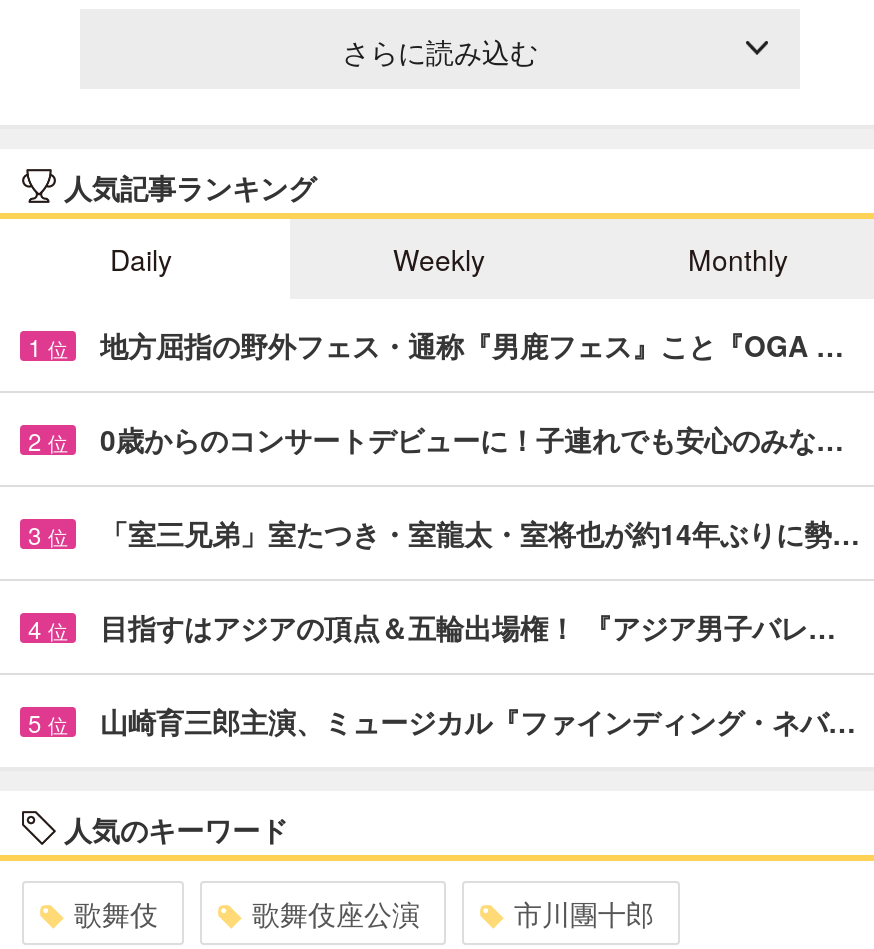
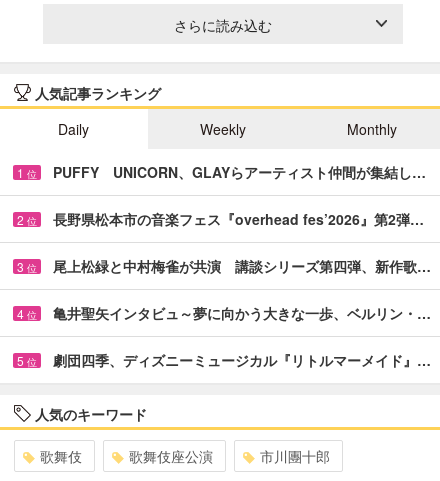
[100,325,844,365] 地方屈指の野外フェス・通称『男鹿フェス』こと『OGA … -> [53,162,426,182] PUFFY UNICORN、GLAYらアーティスト仲間が集結し…
[100,419,844,459] 0歳からのコンサートデビューに！子連れでも安心のみな… -> [53,209,424,229] 長野県松本市の音楽フェス『overhead fes’2026』第2弾…
[100,513,860,553] 「室三兄弟」室たつき・室龍太・室将也が約14年ぶりに勢… -> [53,256,431,276] 尾上松緑と中村梅雀が共演 講談シリーズ第四弾、新作歌…
[100,607,836,647] 目指すはアジアの頂点＆五輪出場権！ 『アジア男子バレ… -> [53,303,431,323] 亀井聖矢インタビュ～夢に向かう大きな一歩、ベルリン・…
[100,701,856,741] 山崎育三郎主演、ミュージカル『ファインディング・ネバ… -> [53,350,431,370] 劇団四季、ディズニーミュージカル『リトルマーメイド』…

